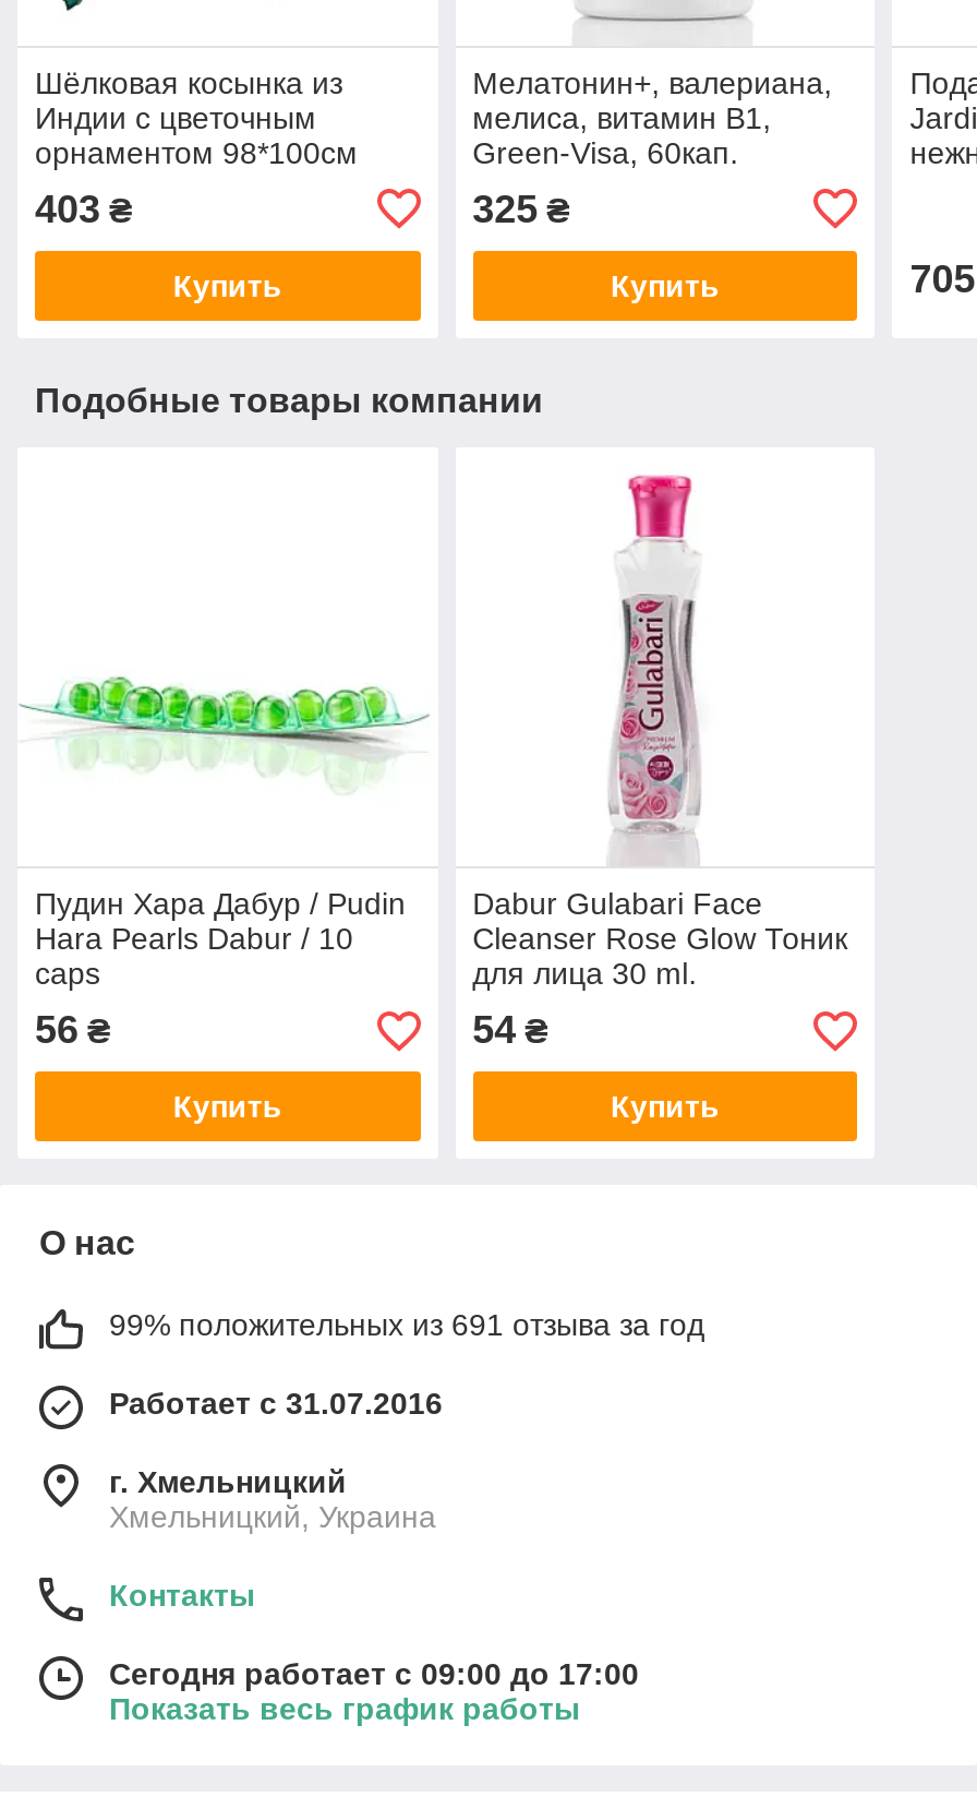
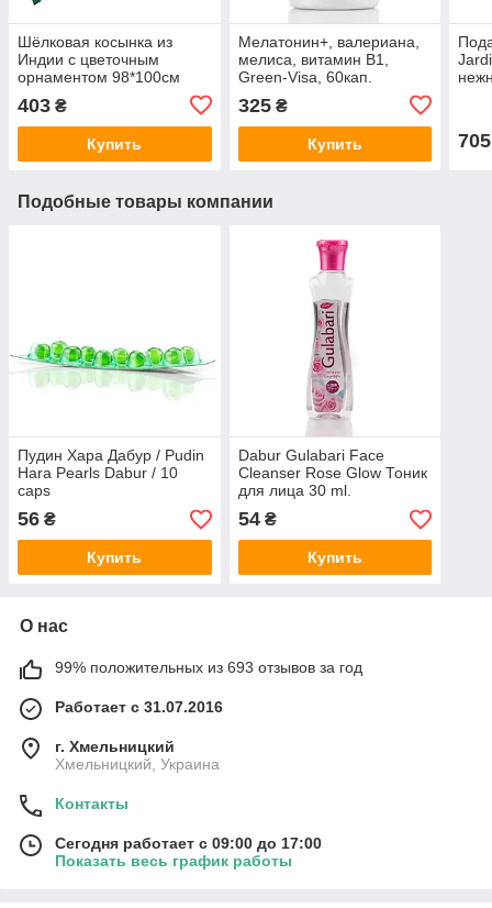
[109,1308,704,1343] 99% положительных из 691 отзыва за год -> [55,659,362,677] 99% положительных из 693 отзывов за год

